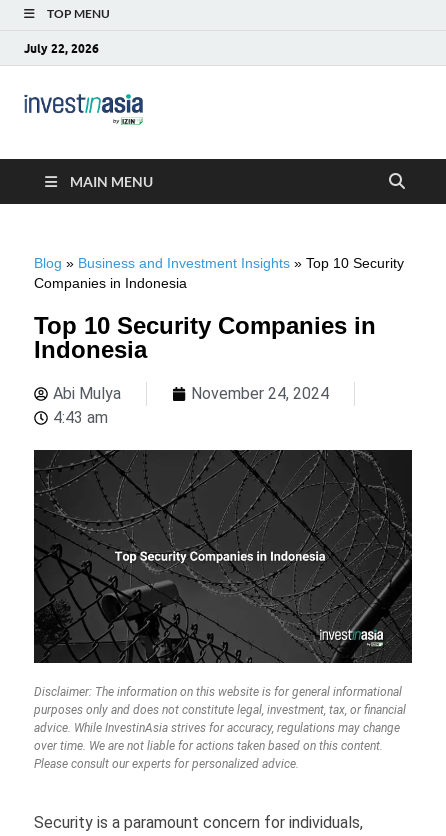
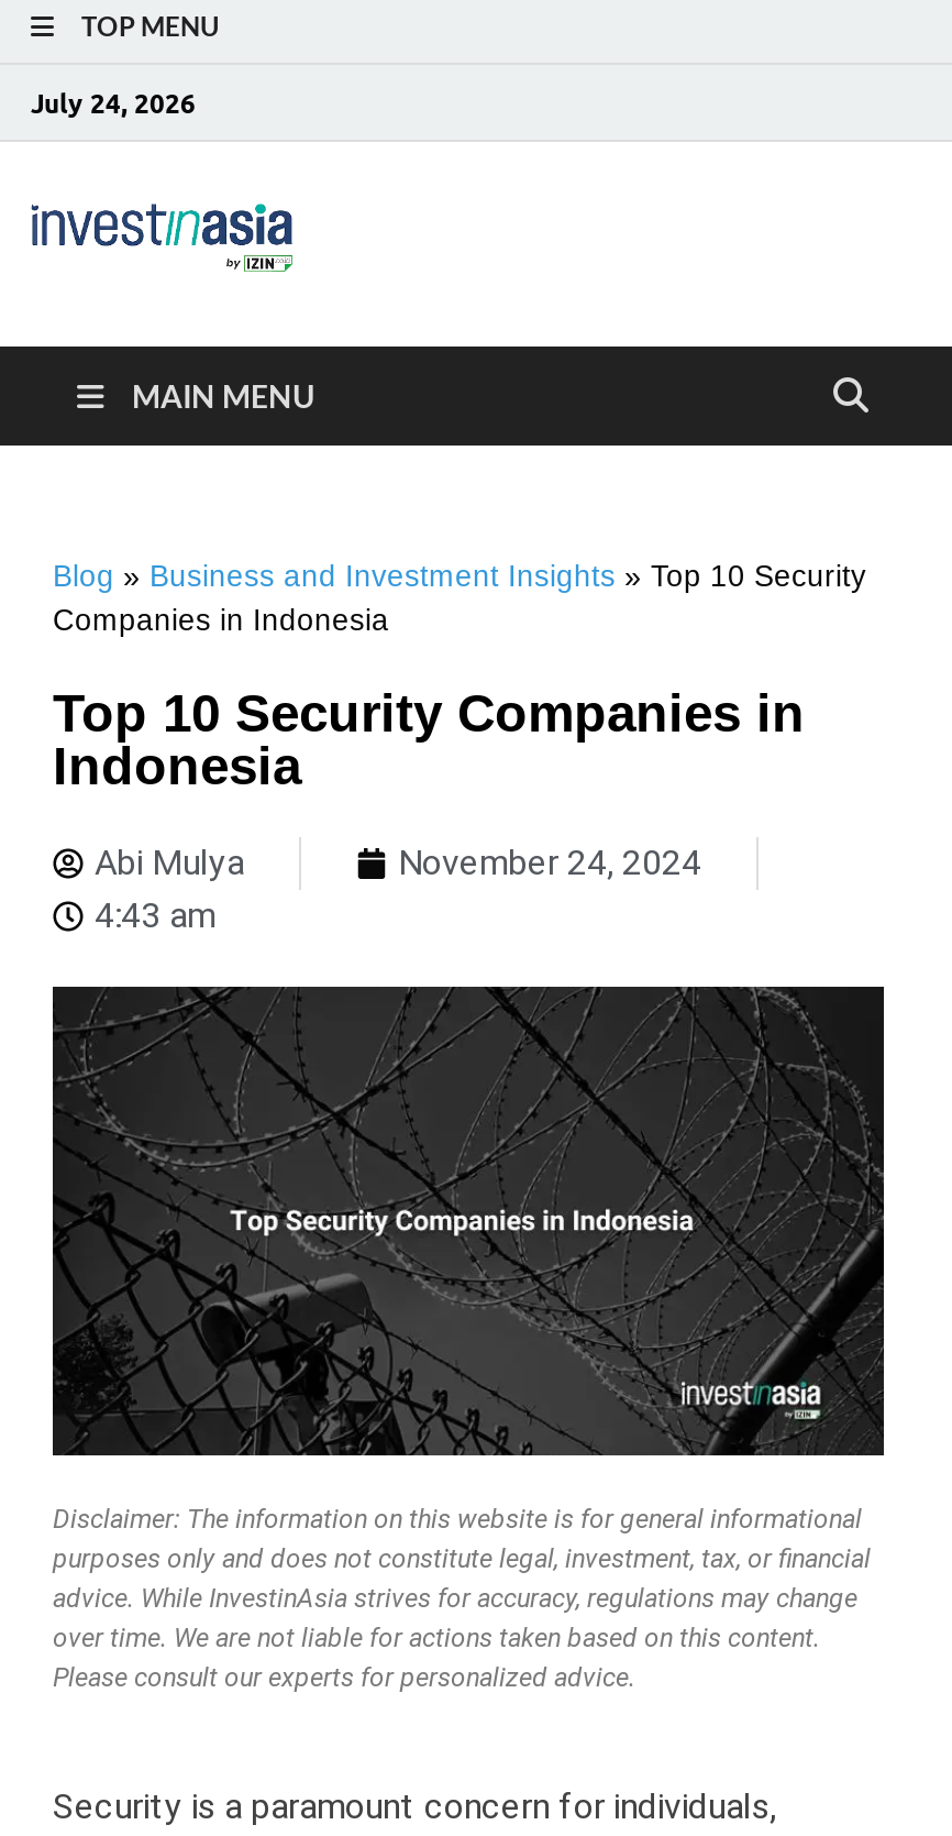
[24,40,99,55] July 22, 2026 -> [31,86,196,119] July 24, 2026

